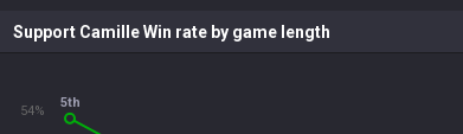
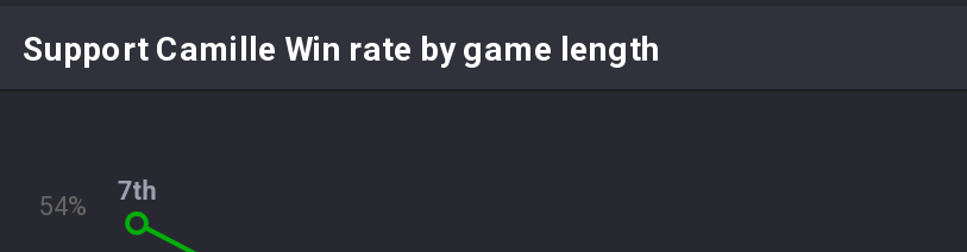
[60,95,80,110] 5th -> [117,176,156,205] 7th

